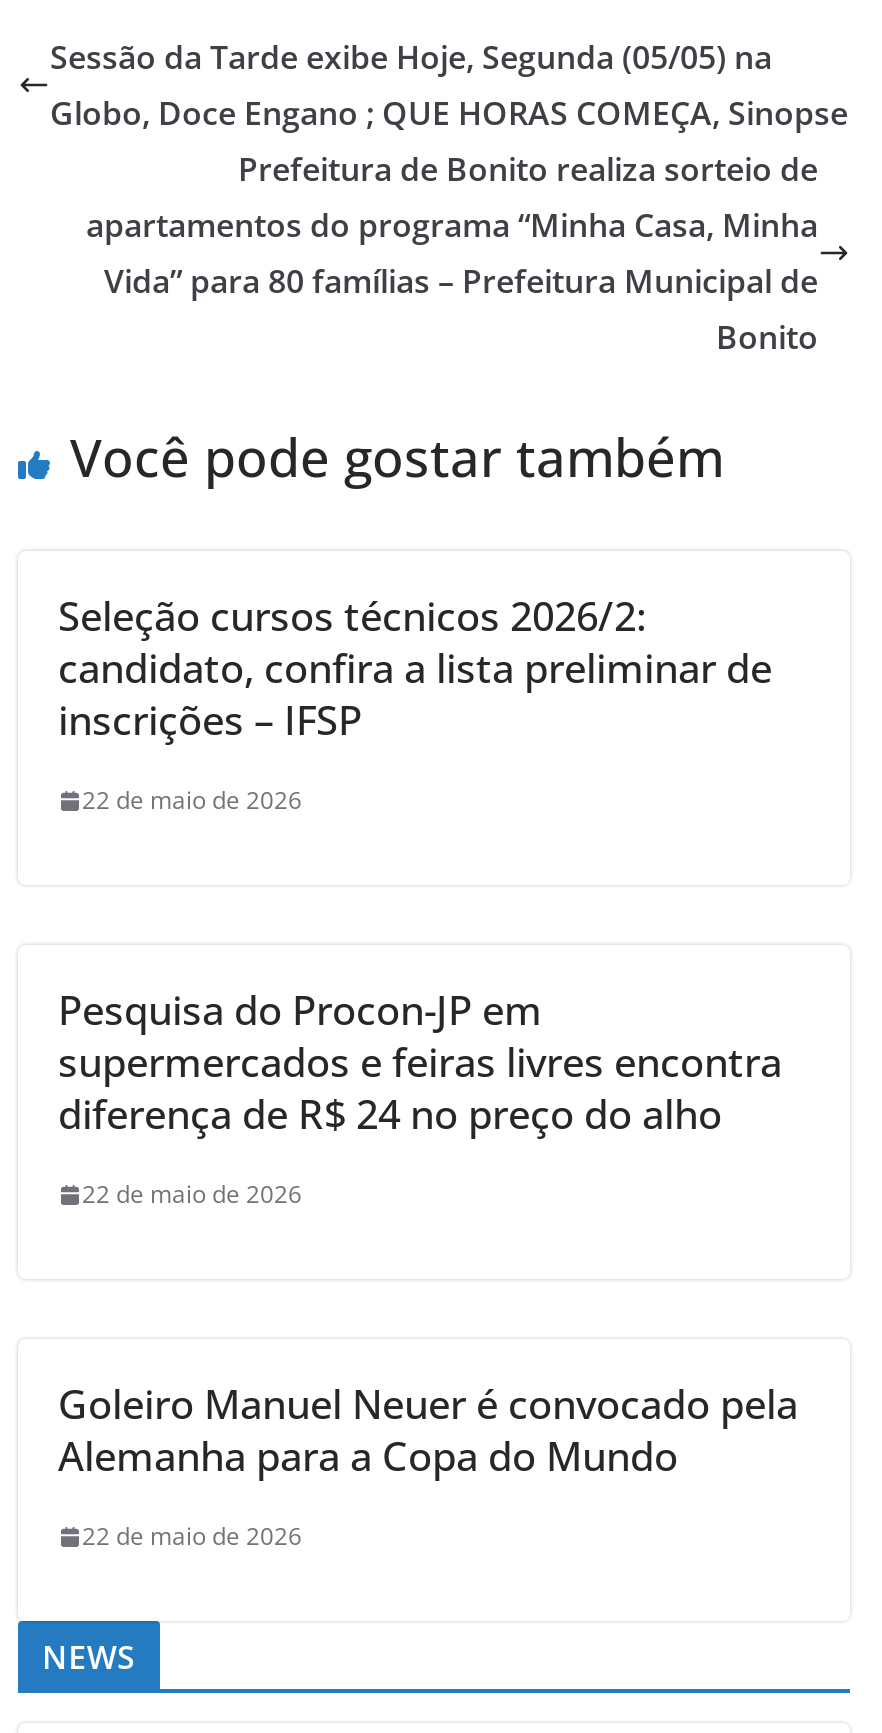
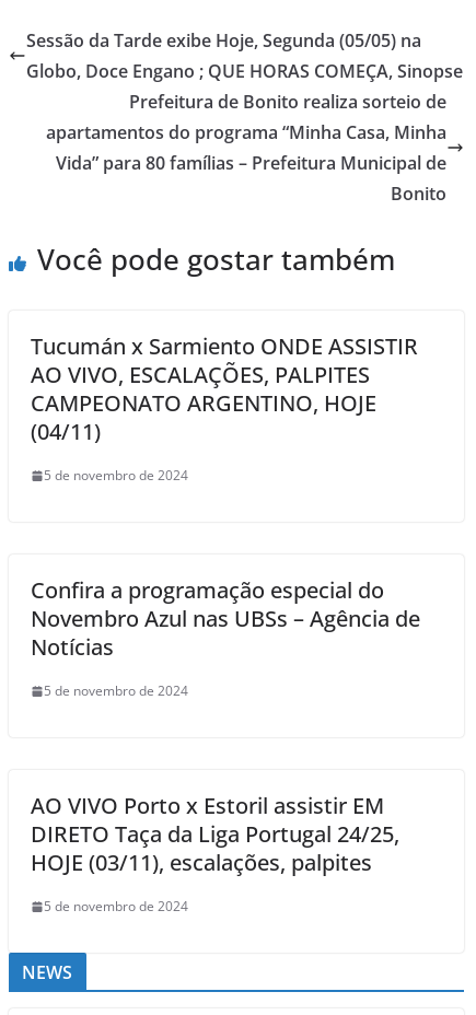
[58,589,772,747] Seleção cursos técnicos 2026/2: | candidato, confira a lista preliminar de | inscrições – IFSP -> [31,331,418,446] Tucumán x Sarmiento ONDE ASSISTIR | AO VIVO, ESCALAÇÕES, PALPITES | CAMPEONATO ARGENTINO, HOJE | (04/11)
[82,783,302,817] 22 de maio de 2026 -> [44,466,188,485] 5 de novembro de 2024
[58,983,782,1141] Pesquisa do Procon-JP em | supermercados e feiras livres encontra | diferença de R$ 24 no preço do alho -> [31,575,420,662] Confira a programação especial do | Novembro Azul nas UBSs – Agência de | Notícias
[82,1177,302,1211] 22 de maio de 2026 -> [44,681,188,700] 5 de novembro de 2024
[58,1377,798,1483] Goleiro Manuel Neuer é convocado pela | Alemanha para a Copa do Mundo -> [31,791,399,877] AO VIVO Porto x Estoril assistir EM | DIRETO Taça da Liga Portugal 24/25, | HOJE (03/11), escalações, palpites
[82,1519,302,1553] 22 de maio de 2026 -> [44,897,188,915] 5 de novembro de 2024

